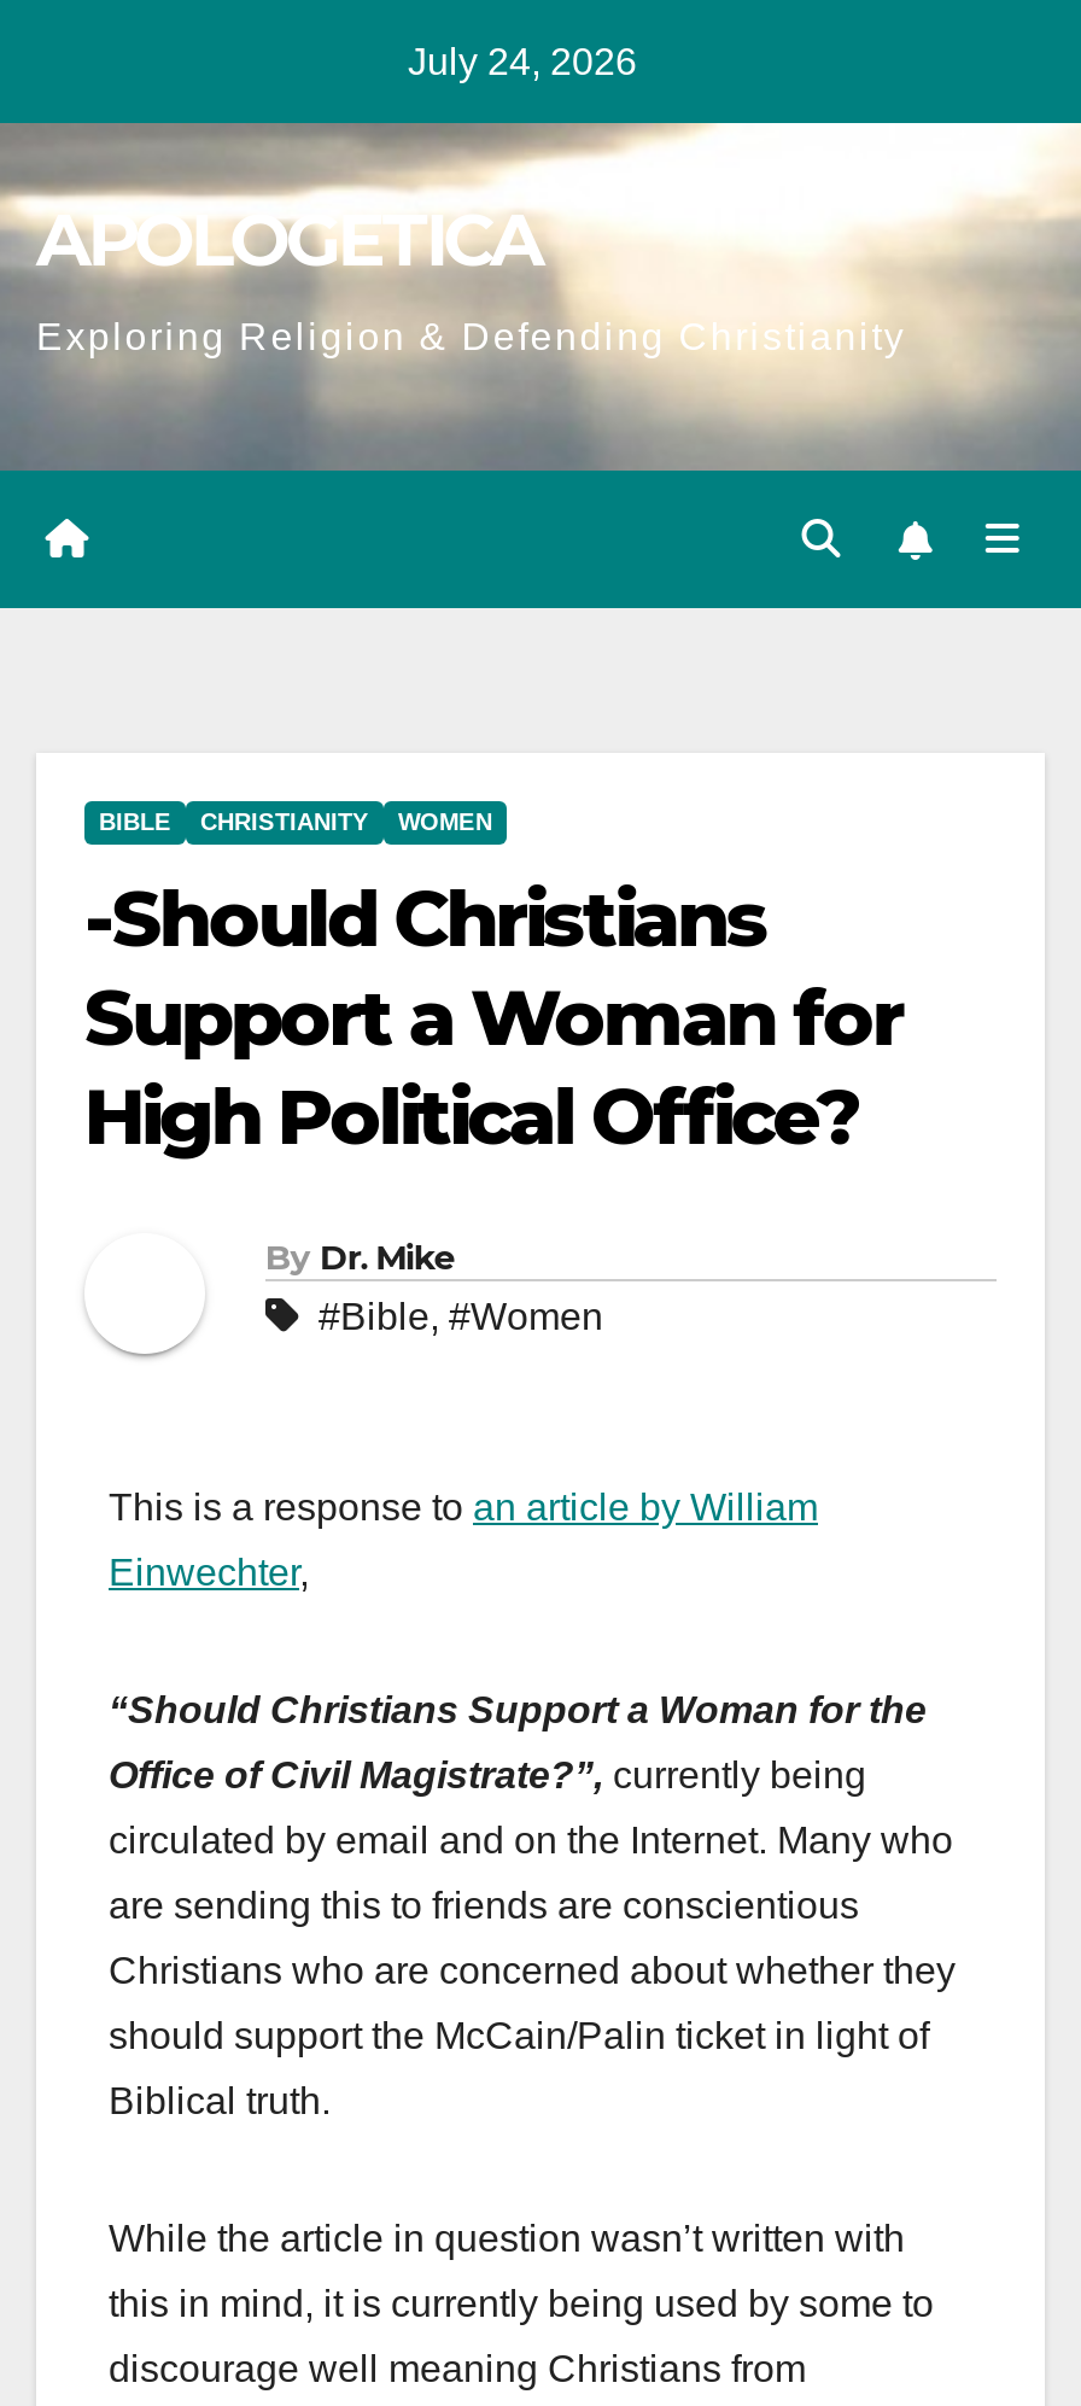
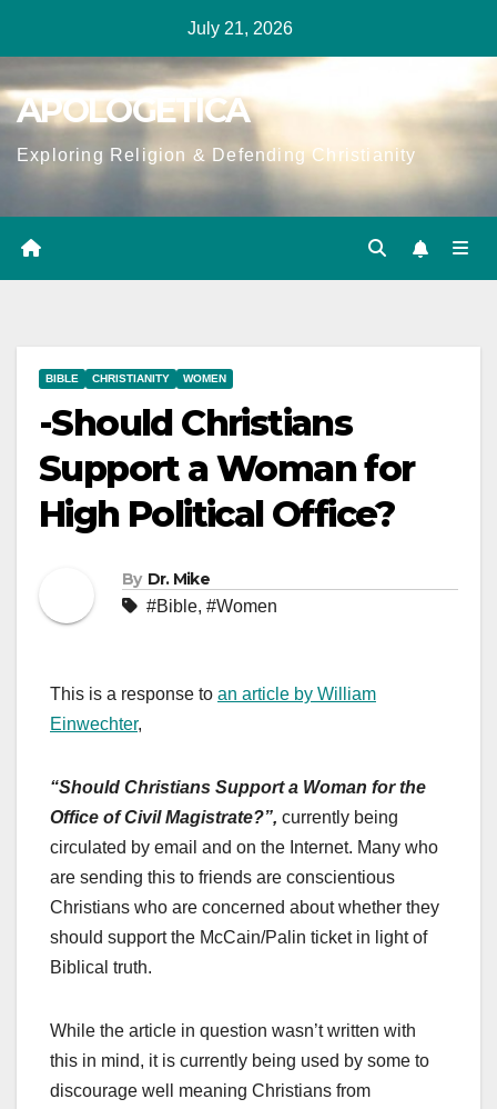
[408,41,637,82] July 24, 2026 -> [187,19,293,38] July 21, 2026

